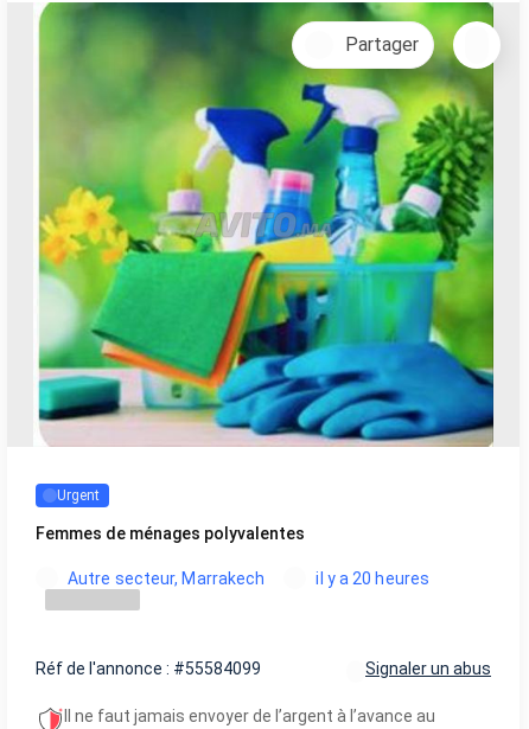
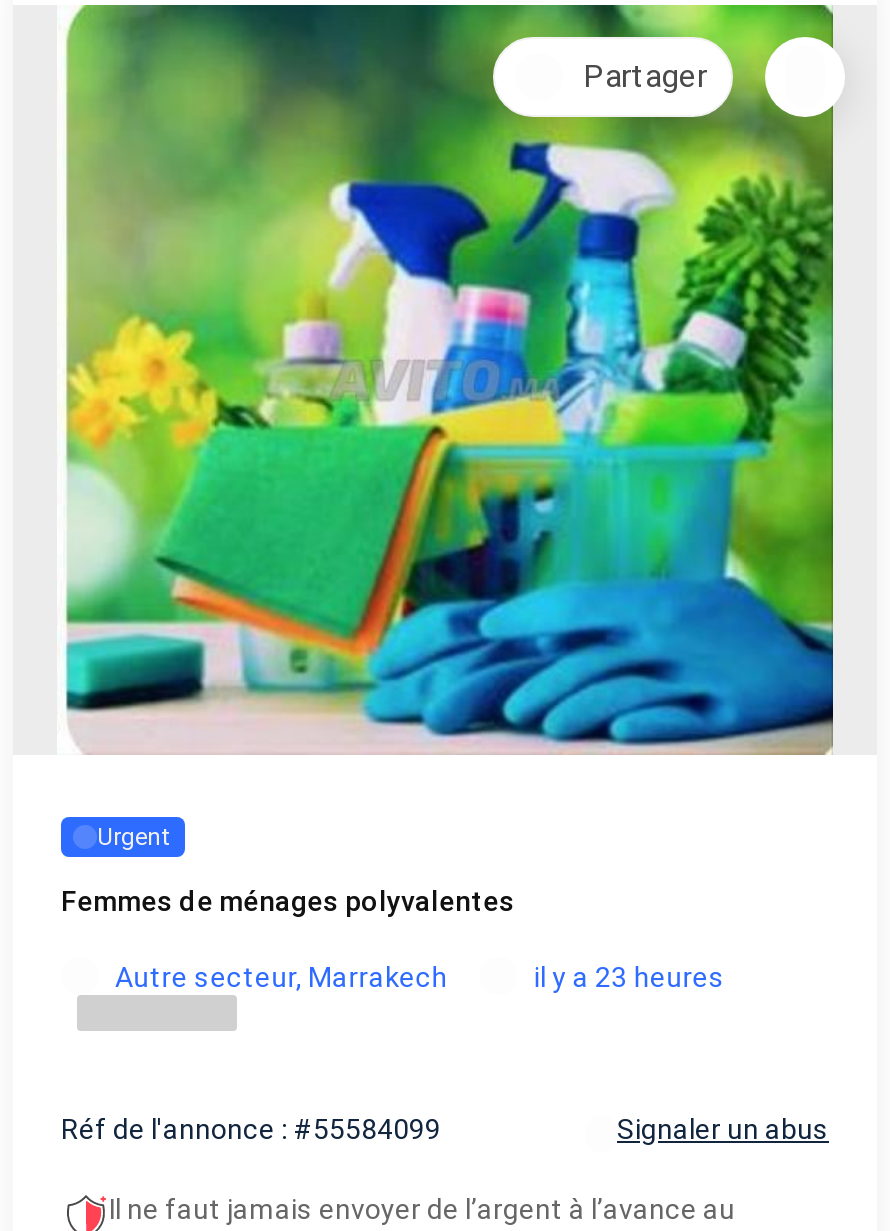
[316,568,429,587] il y a 20 heures -> [534,960,725,992] il y a 23 heures

